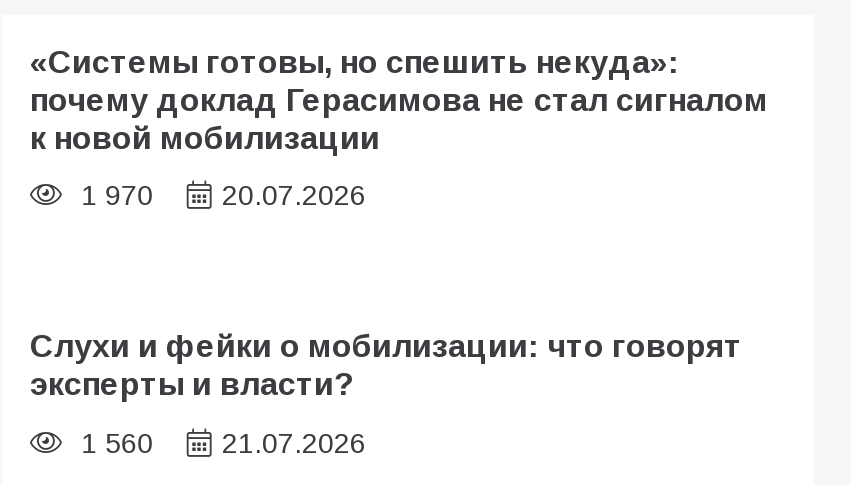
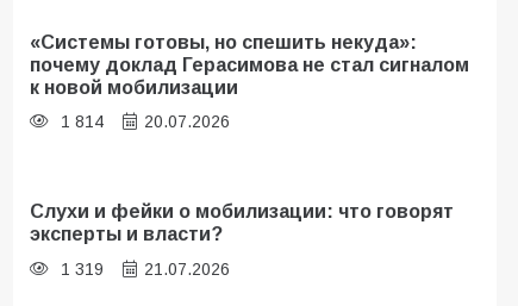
[73,180,153,212] 1 970 -> [55,112,103,131] 1 814
[73,427,153,459] 1 560 -> [55,260,103,279] 1 319

